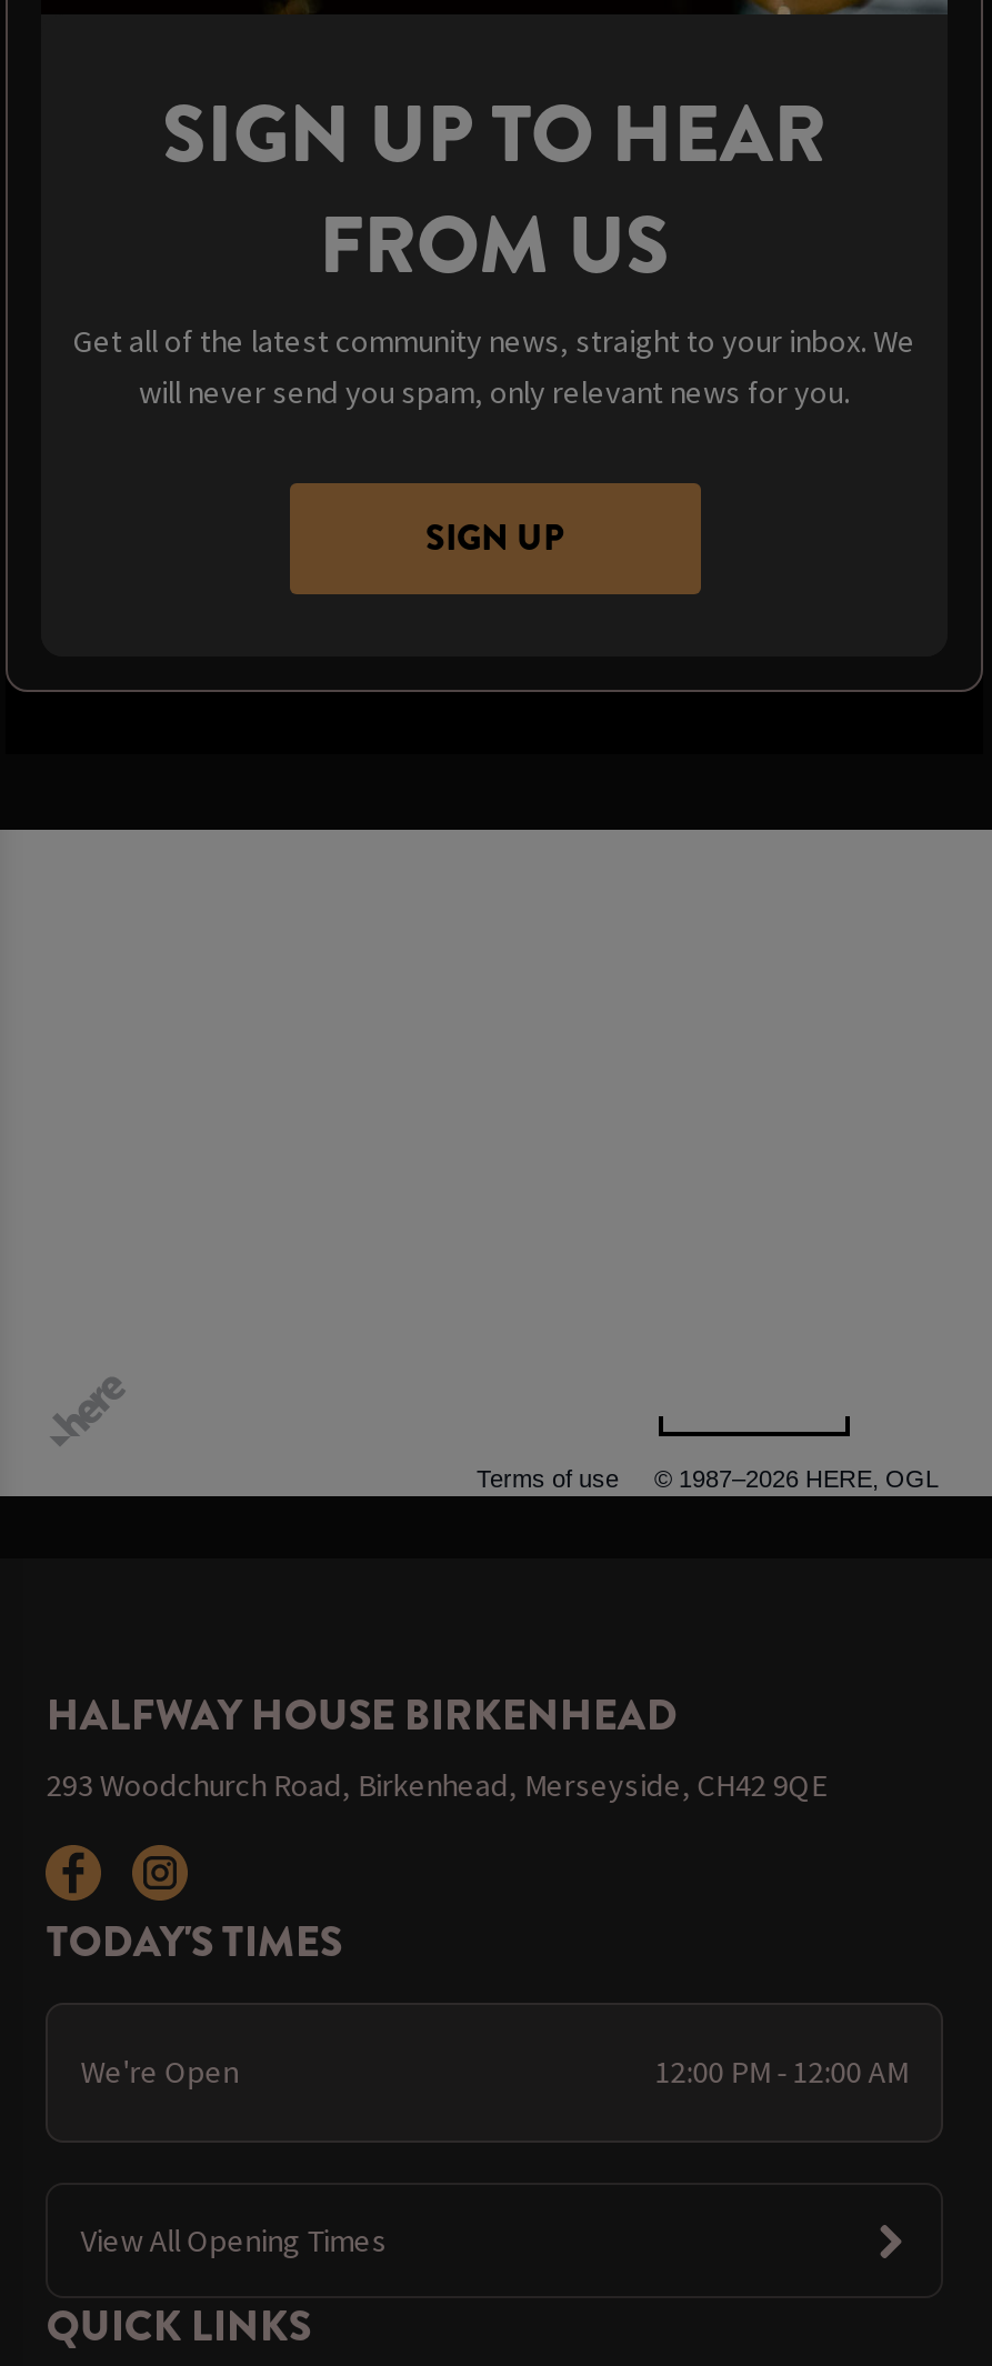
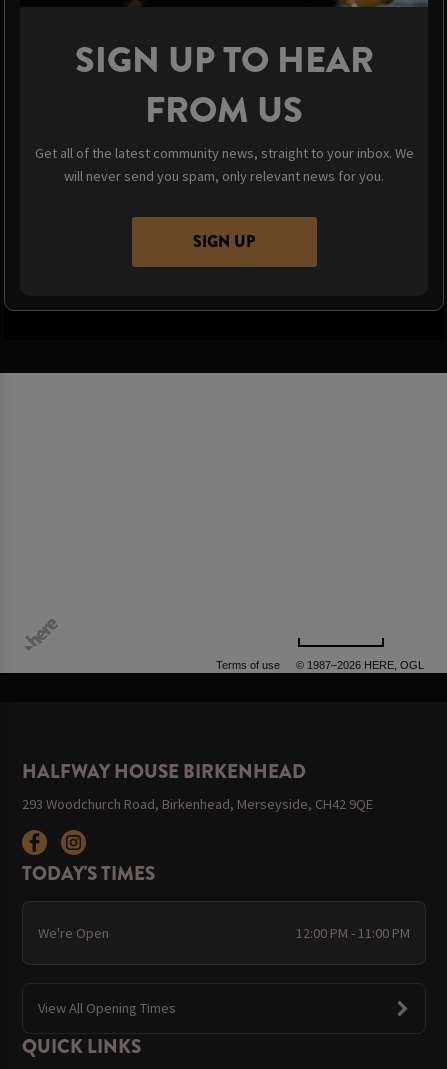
[655,2052,908,2092] 12:00 PM - 12:00 AM -> [296,923,410,941] 12:00 PM - 11:00 PM

